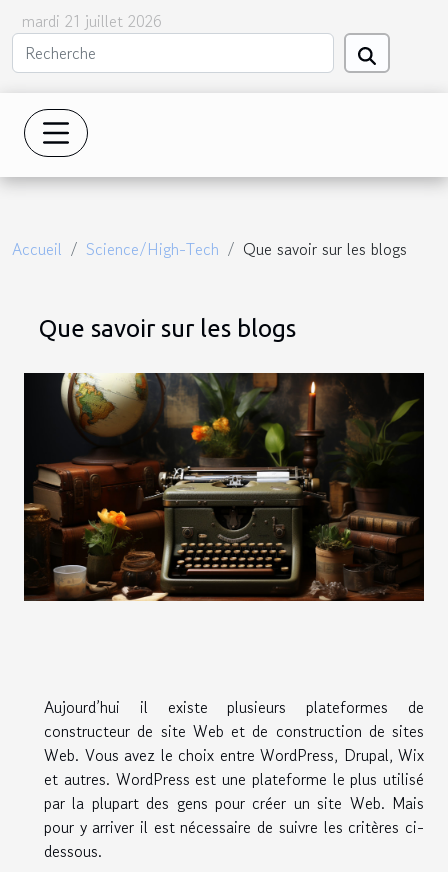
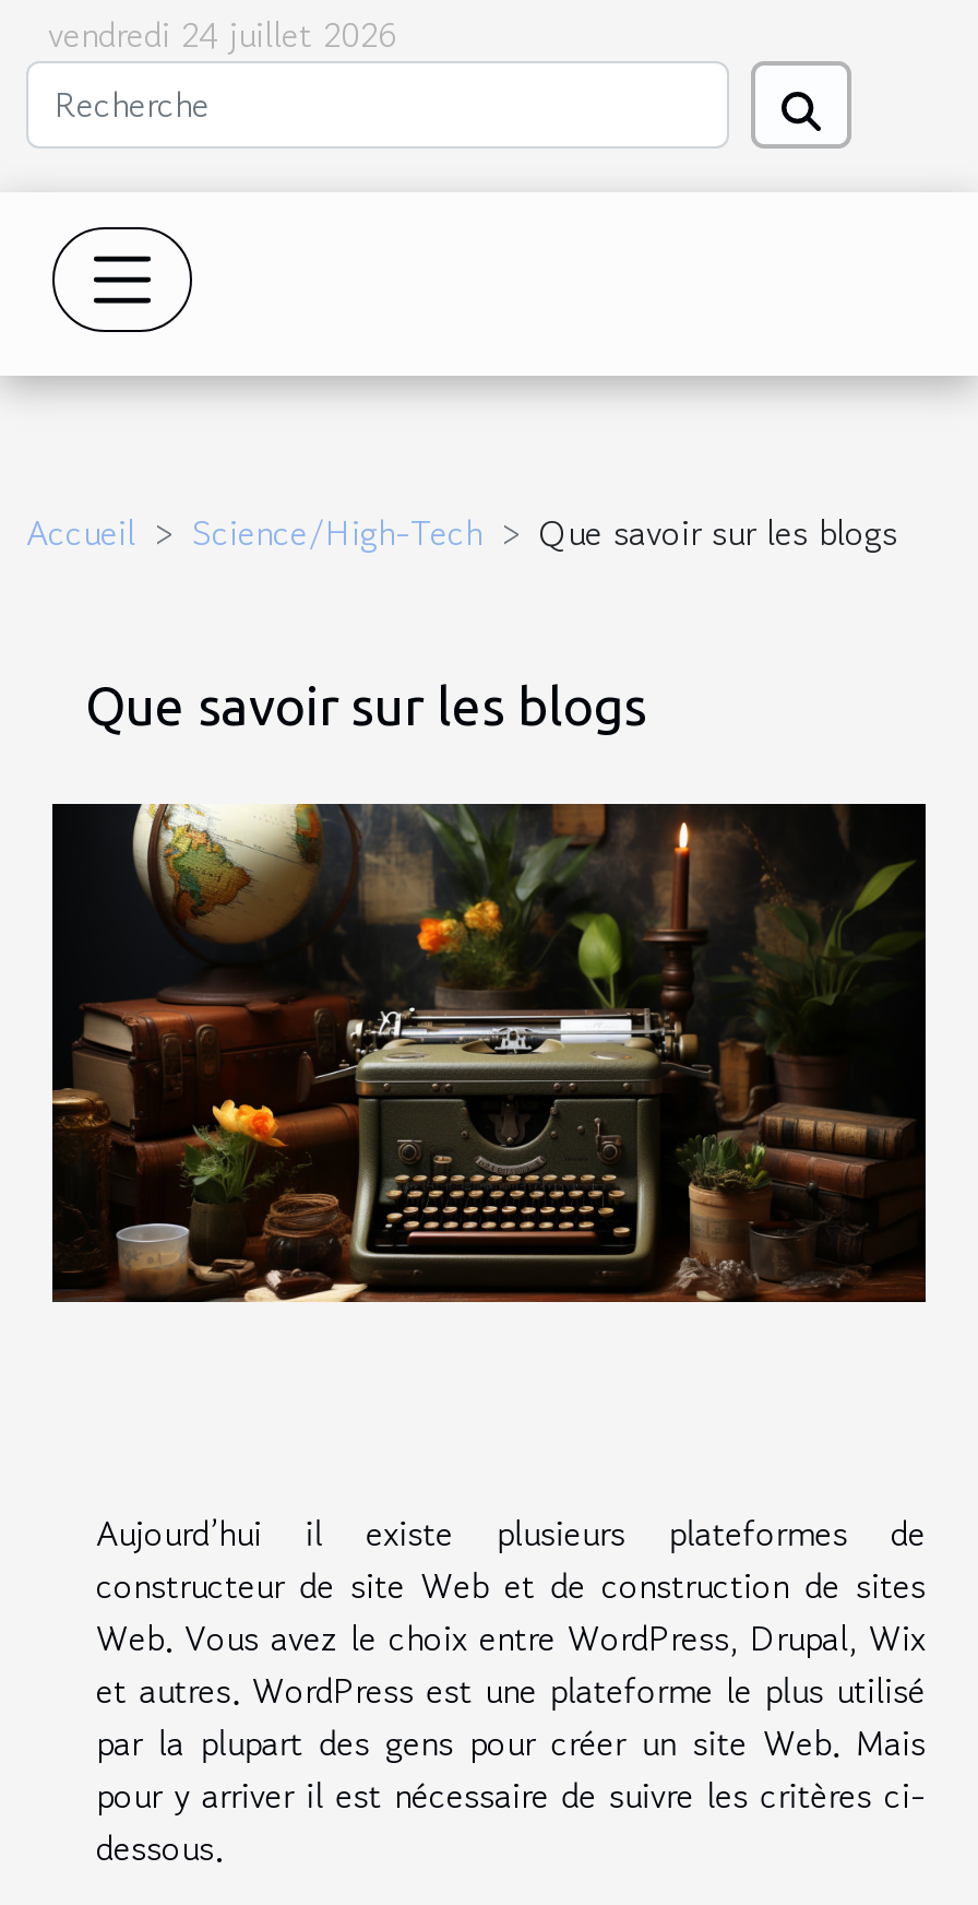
[22,9,162,33] mardi 21 juillet 2026 -> [48,9,397,61] vendredi 24 juillet 2026

